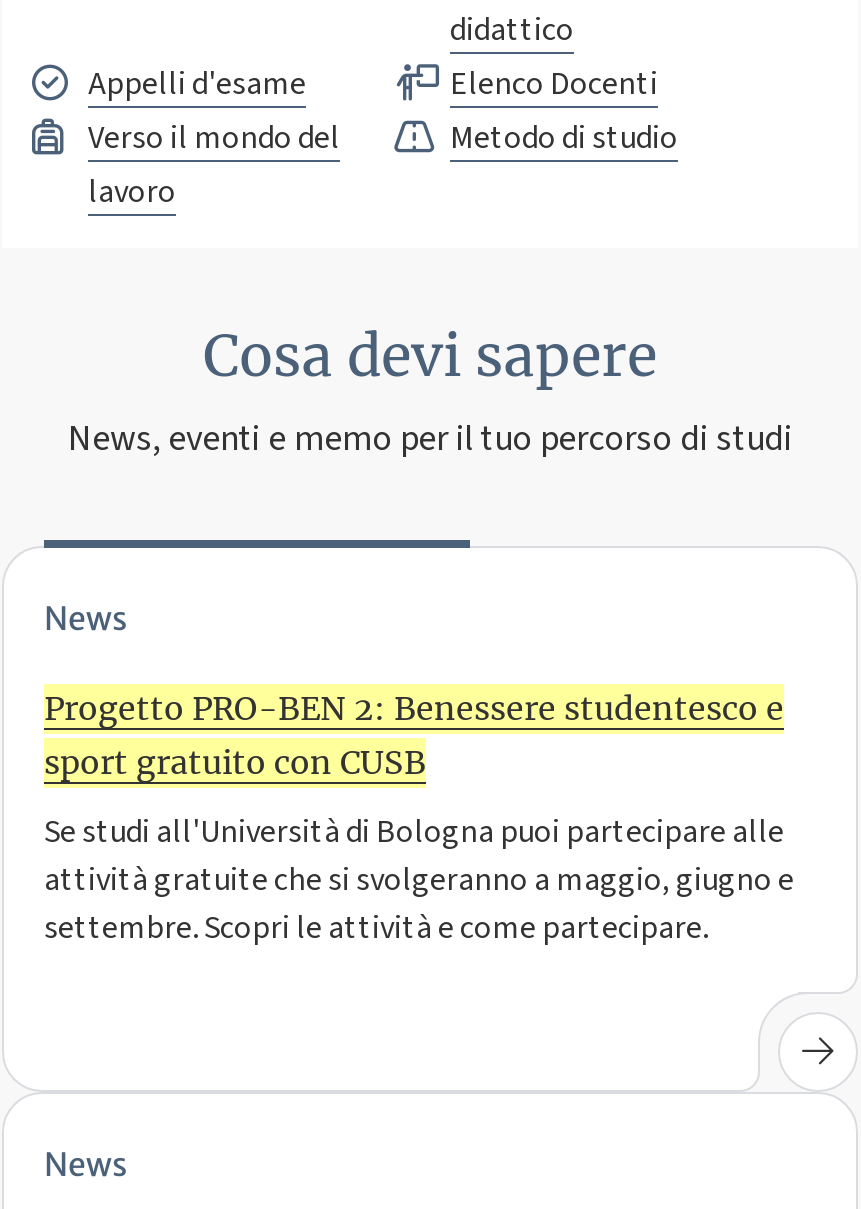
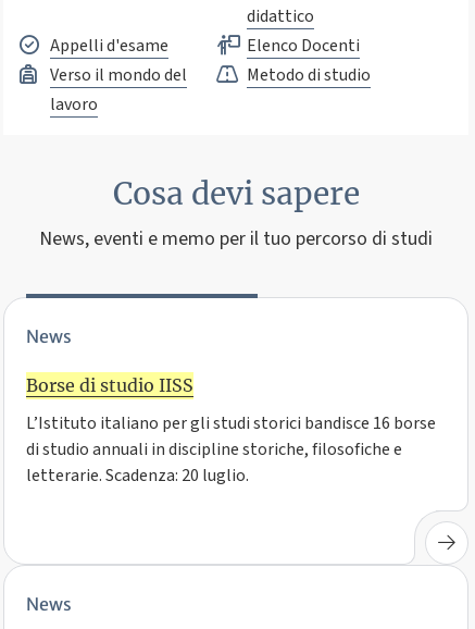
[44,688,784,782] Progetto PRO-BEN 2: Benessere studentesco e | sport gratuito con CUSB -> [26,374,193,396] Borse di studio IISS
[44,809,794,949] Se studi all'Università di Bologna puoi partecipare alle | attività gratuite che si svolgeranno a maggio, giugno e | settembre. Scopri le attività e come partecipare. -> [26,411,436,487] L’Istituto italiano per gli studi storici bandisce 16 borse | di studio annuali in discipline storiche, filosofiche e | letterarie. Scadenza: 20 luglio.

